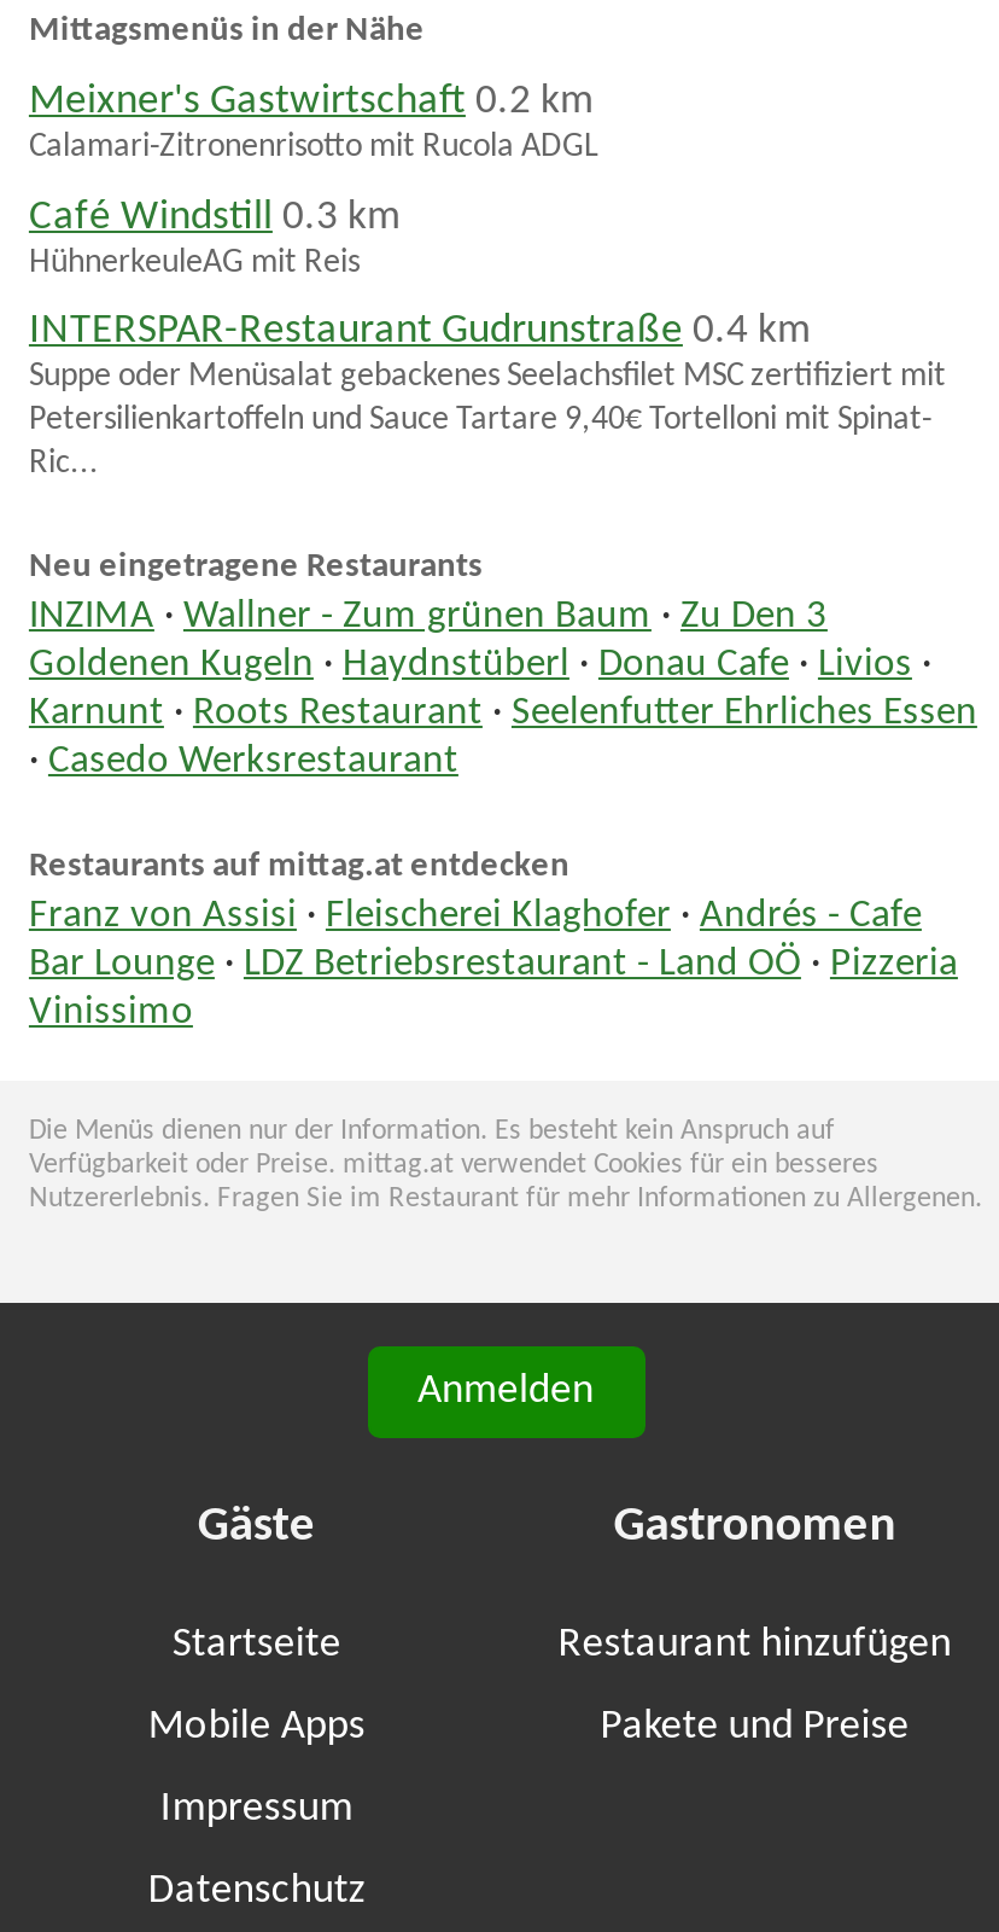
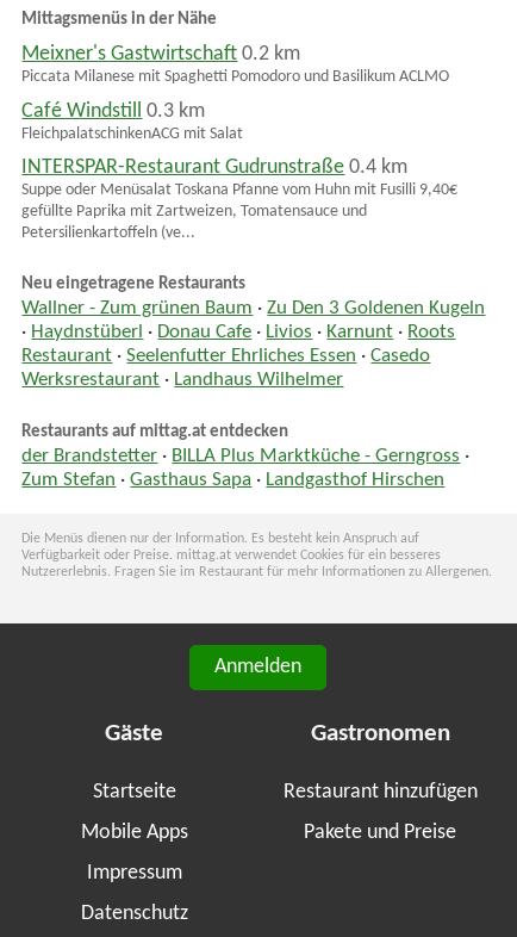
[29,128,598,165] Calamari-Zitronenrisotto mit Rucola ADGL -> [22,68,450,85] Piccata Milanese mit Spaghetti Pomodoro und Basilikum ACLMO
[29,244,360,280] HühnerkeuleAG mit Reis -> [22,125,244,142] FleichpalatschinkenACG mit Salat
[29,360,946,483] Suppe oder Menüsalat gebackenes Seelachsfilet MSC zertifiziert mit | Petersilienkartoffeln und Sauce Tartare 9,40€ Tortelloni mit Spinat- | Ric... -> [22,182,458,242] Suppe oder Menüsalat Toskana Pfanne vom Huhn mit Fusilli 9,40€ | gefüllte Paprika mit Zartweizen, Tomatensauce und | Petersilienkartoffeln (ve...
[29,598,977,782] INZIMA · Wallner - Zum grünen Baum · Zu Den 3 | Goldenen Kugeln · Haydnstüberl · Donau Cafe · Livios · | Karnunt · Roots Restaurant · Seelenfutter Ehrliches Essen | · Casedo Werksrestaurant -> [22,299,485,390] Wallner - Zum grünen Baum · Zu Den 3 Goldenen Kugeln | · Haydnstüberl · Donau Cafe · Livios · Karnunt · Roots | Restaurant · Seelenfutter Ehrliches Essen · Casedo | Werksrestaurant · Landhaus Wilhelmer
[29,897,958,1033] Franz von Assisi · Fleischerei Klaghofer · Andrés - Cafe | Bar Lounge · LDZ Betriebsrestaurant - Land OÖ · Pizzeria | Vinissimo -> [22,447,470,490] der Brandstetter · BILLA Plus Marktküche - Gerngross · | Zum Stefan · Gasthaus Sapa · Landgasthof Hirschen

